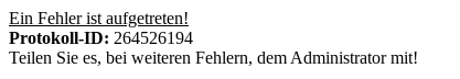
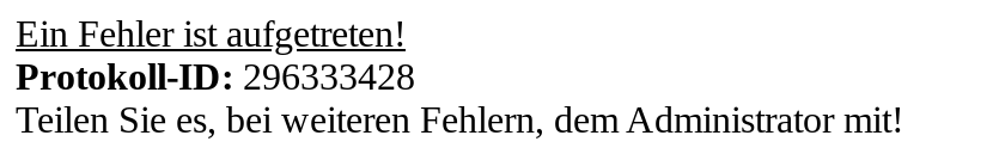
[9,29,193,47] Protokoll-ID: 264526194 -> [16,56,415,97] Protokoll-ID: 296333428

